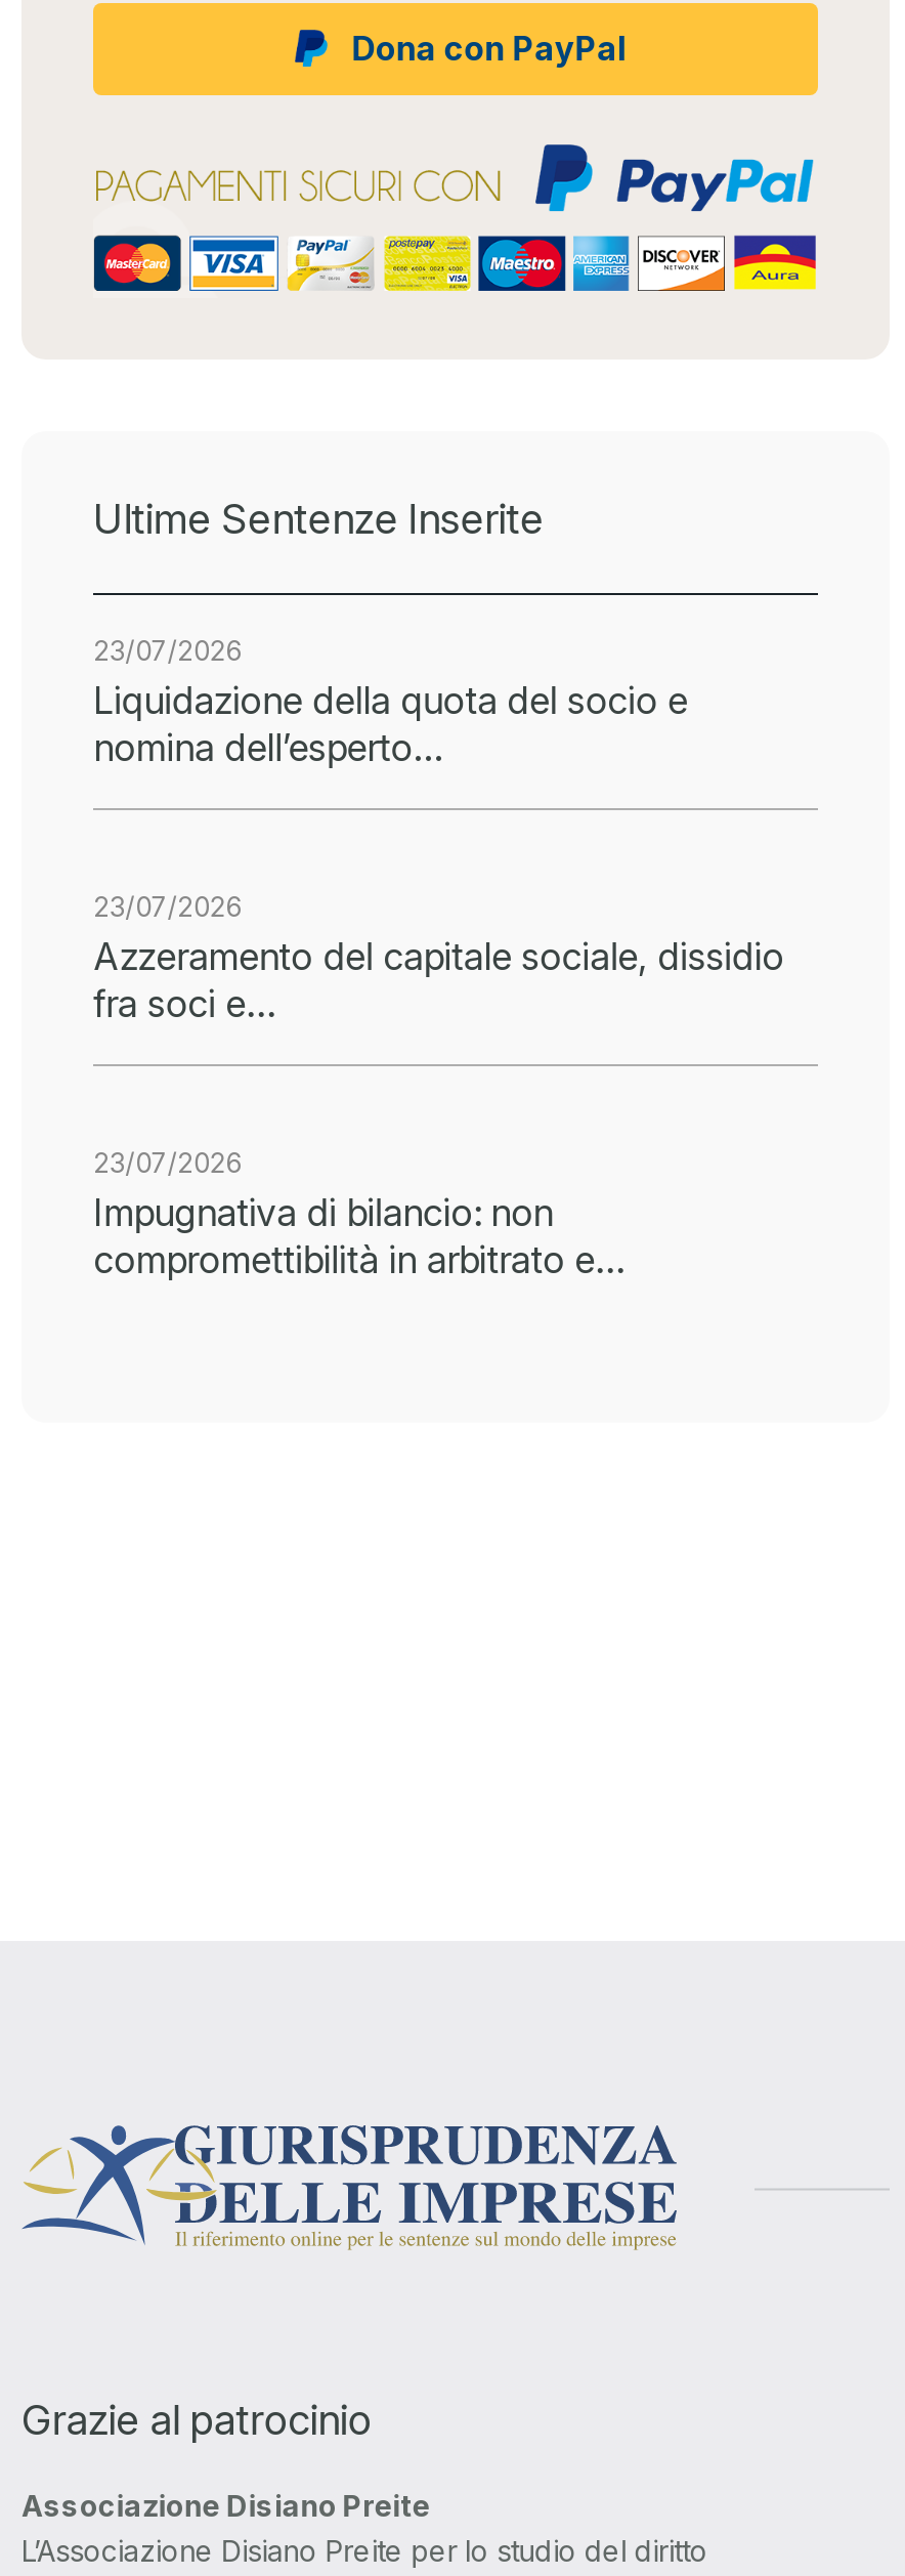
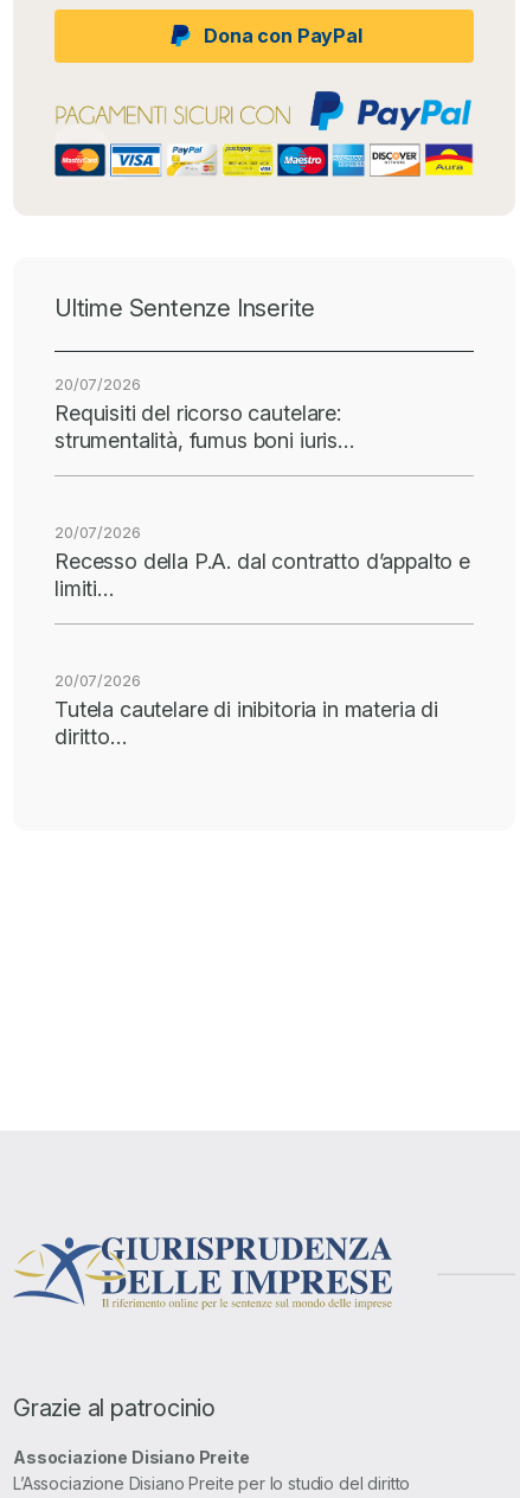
[93,634,687,769] 23/07/2026 | Liquidazione della quota del socio e | nomina dell’esperto… -> [54,375,354,453] 20/07/2026 | Requisiti del ricorso cautelare: | strumentalità, fumus boni iuris…
[93,890,784,1025] 23/07/2026 | Azzeramento del capitale sociale, dissidio | fra soci e… -> [54,523,470,601] 20/07/2026 | Recesso della P.A. dal contratto d’appalto e | limiti…
[93,1146,623,1281] 23/07/2026 | Impugnativa di bilancio: non | compromettibilità in arbitrato e… -> [54,671,438,749] 20/07/2026 | Tutela cautelare di inibitoria in materia di | diritto…

